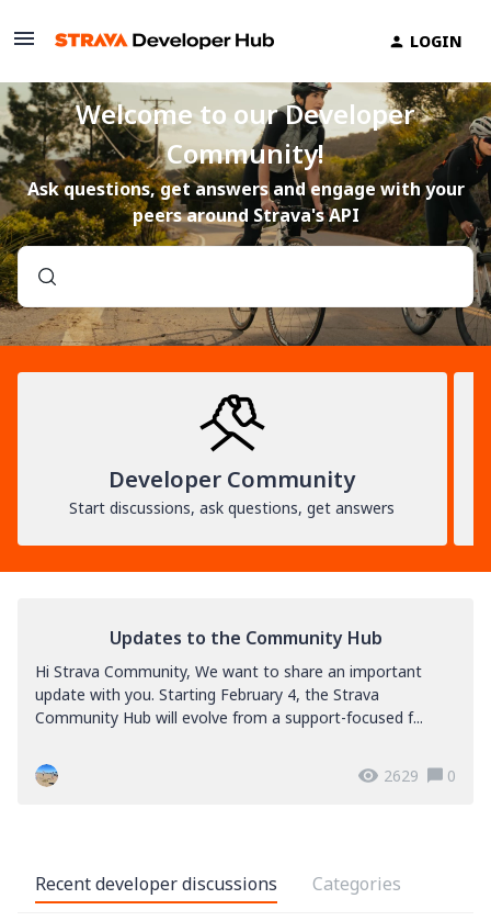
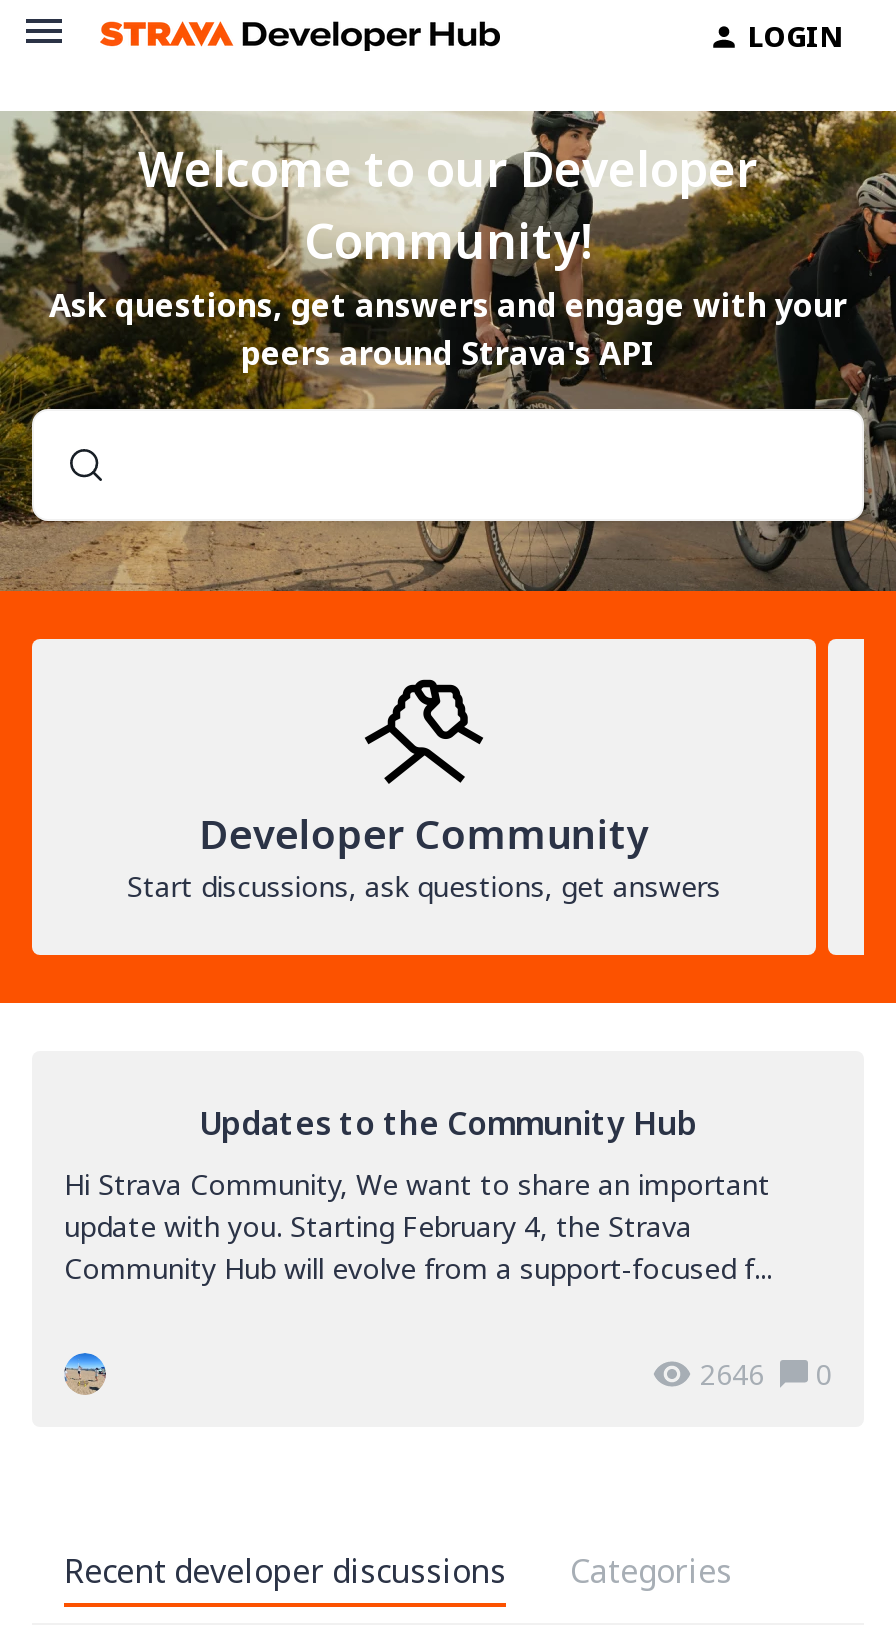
[384,765,456,786] 2629 0 -> [700,1355,832,1393] 2646 0

